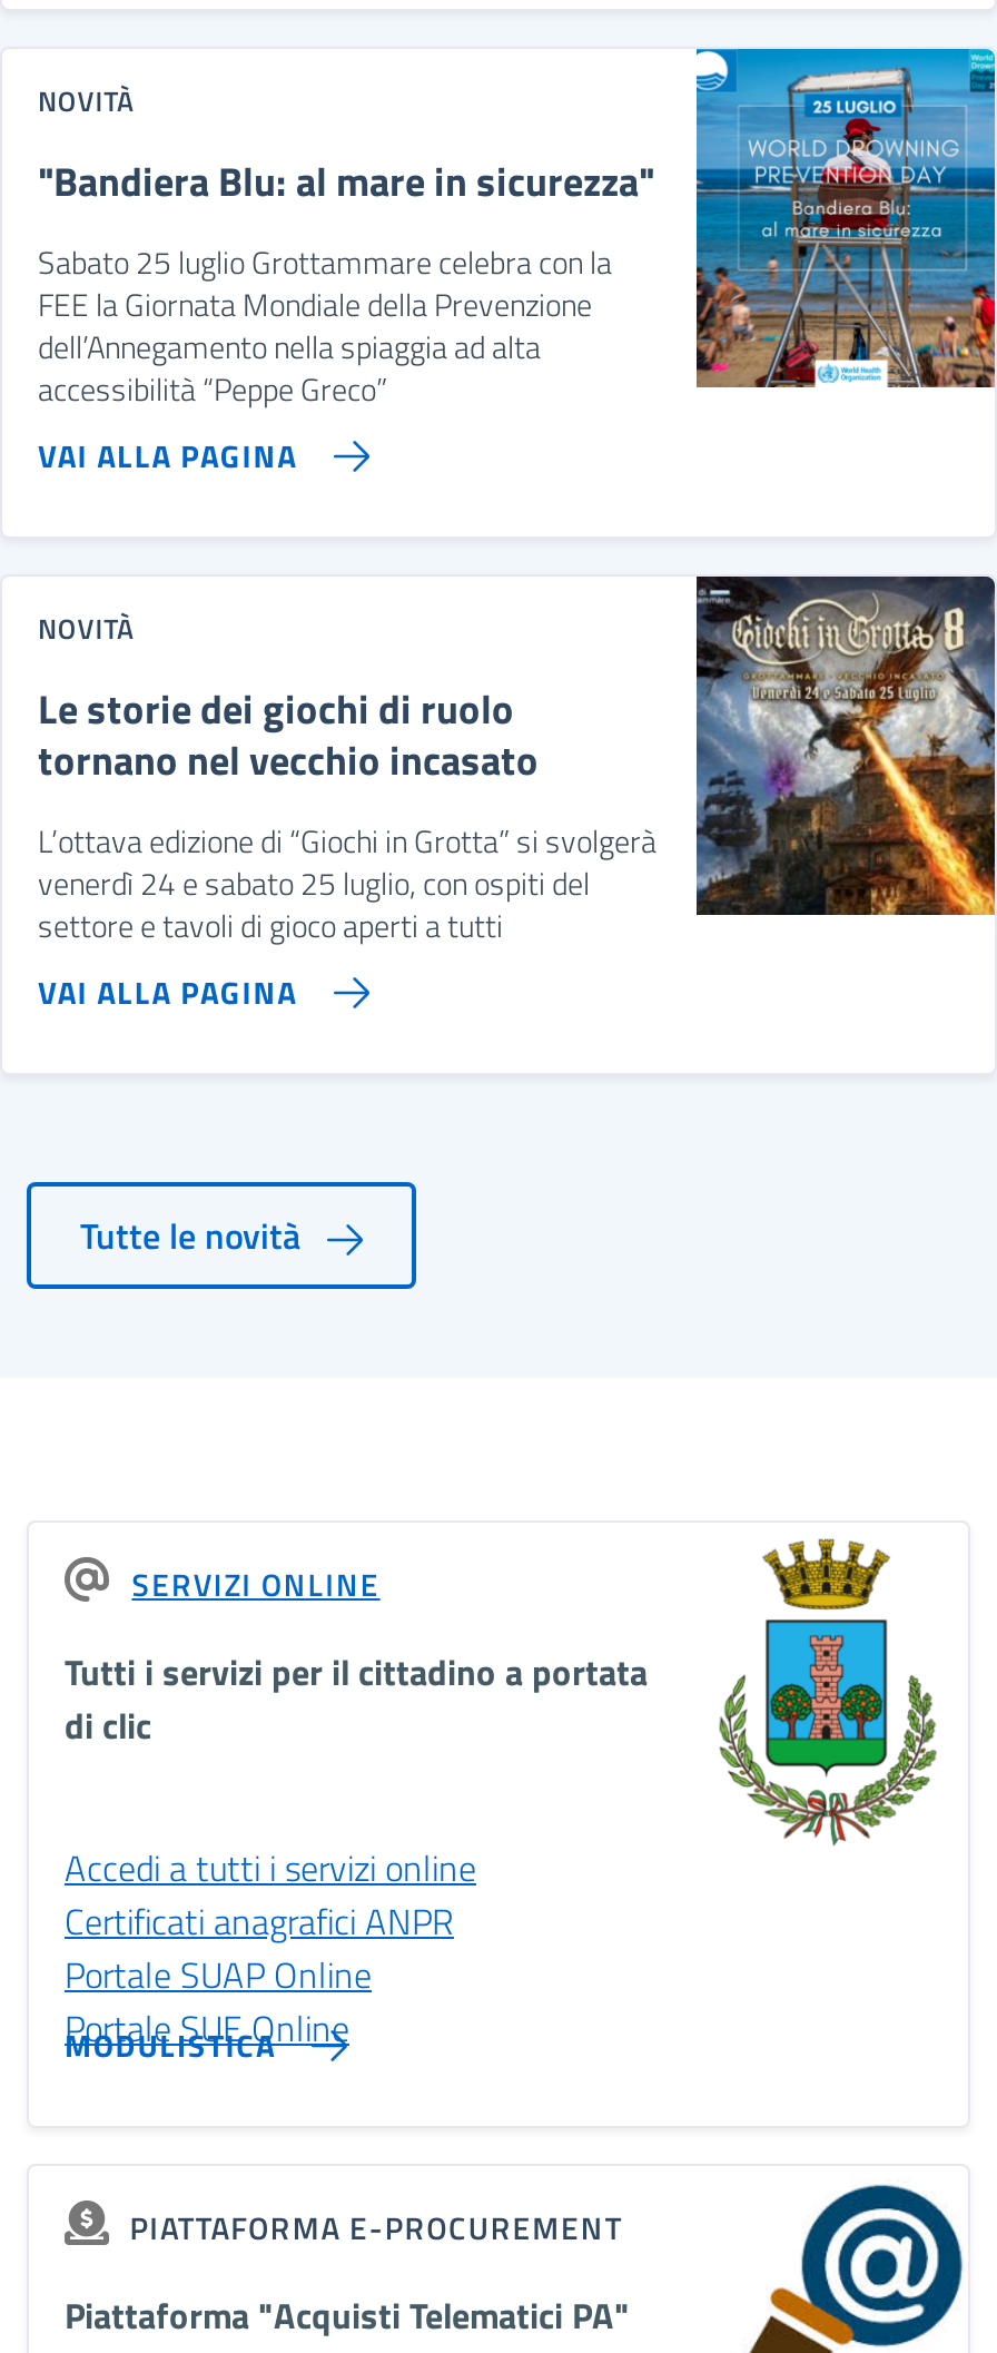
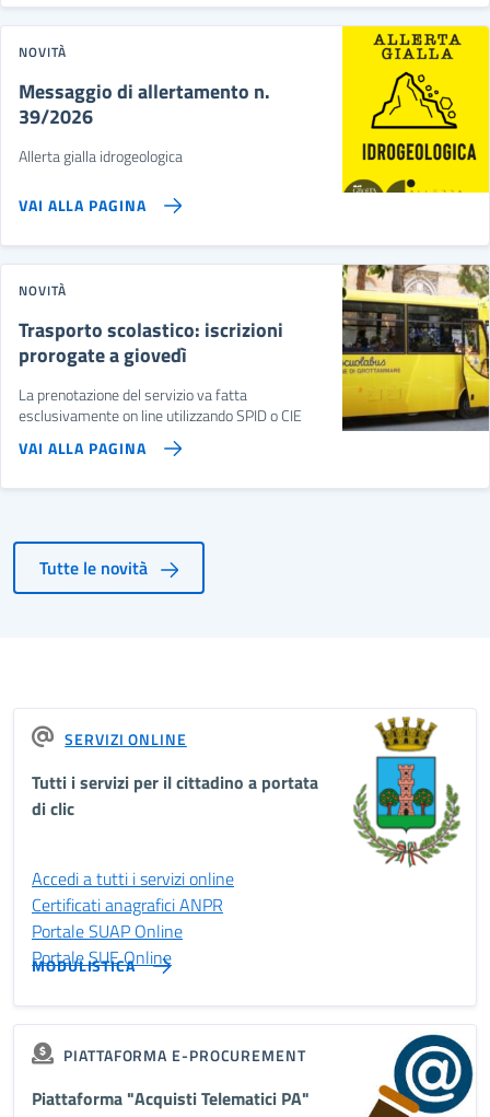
[694,47,990,390] [image] -> [341,25,487,194] [image]
[38,151,654,414] "Bandiera Blu: al mare in sicurezza" | Sabato 25 luglio Grottammare celebra con la | FEE la Giornata Mondiale della Prevenzione | dell’Annegamento nella spiaggia ad alta | accessibilità “Peppe Greco” -> [19,77,270,168] Messaggio di allertamento n. | 39/2026 | Allerta gialla idrogeologica
[38,574,990,951] [image] | Le storie dei giochi di ruolo | tornano nel vecchio incasato | L’ottava edizione di “Giochi in Grotta” si svolgerà | venerdì 24 e sabato 25 luglio, con ospiti del | settore e tavoli di gioco aperti a tutti -> [19,264,487,432] [image] | Trasporto scolastico: iscrizioni | prorogate a giovedì | La prenotazione del servizio va fatta | esclusivamente on line utilizzando SPID o CIE

